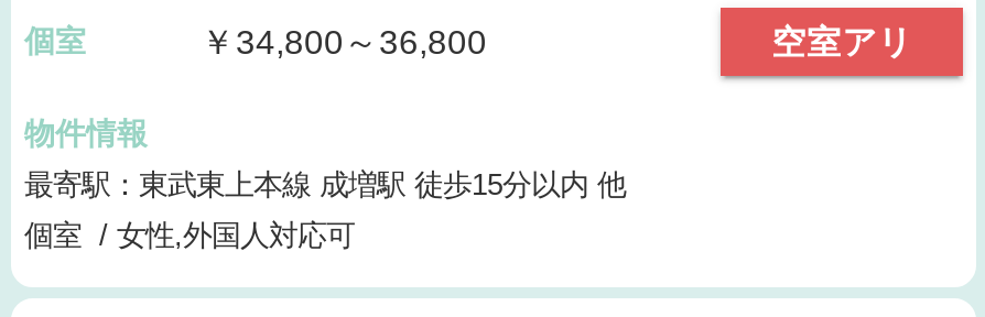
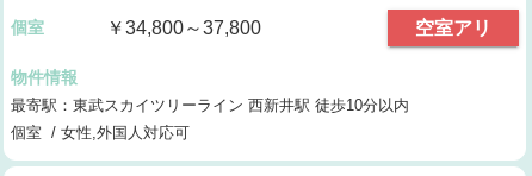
[201,24,487,62] ￥34,800～36,800 -> [106,18,261,38] ￥34,800～37,800
[24,170,626,203] 最寄駅：東武東上本線 成増駅 徒歩15分以内 他 -> [11,96,409,114] 最寄駅：東武スカイツリーライン 西新井駅 徒歩10分以内

